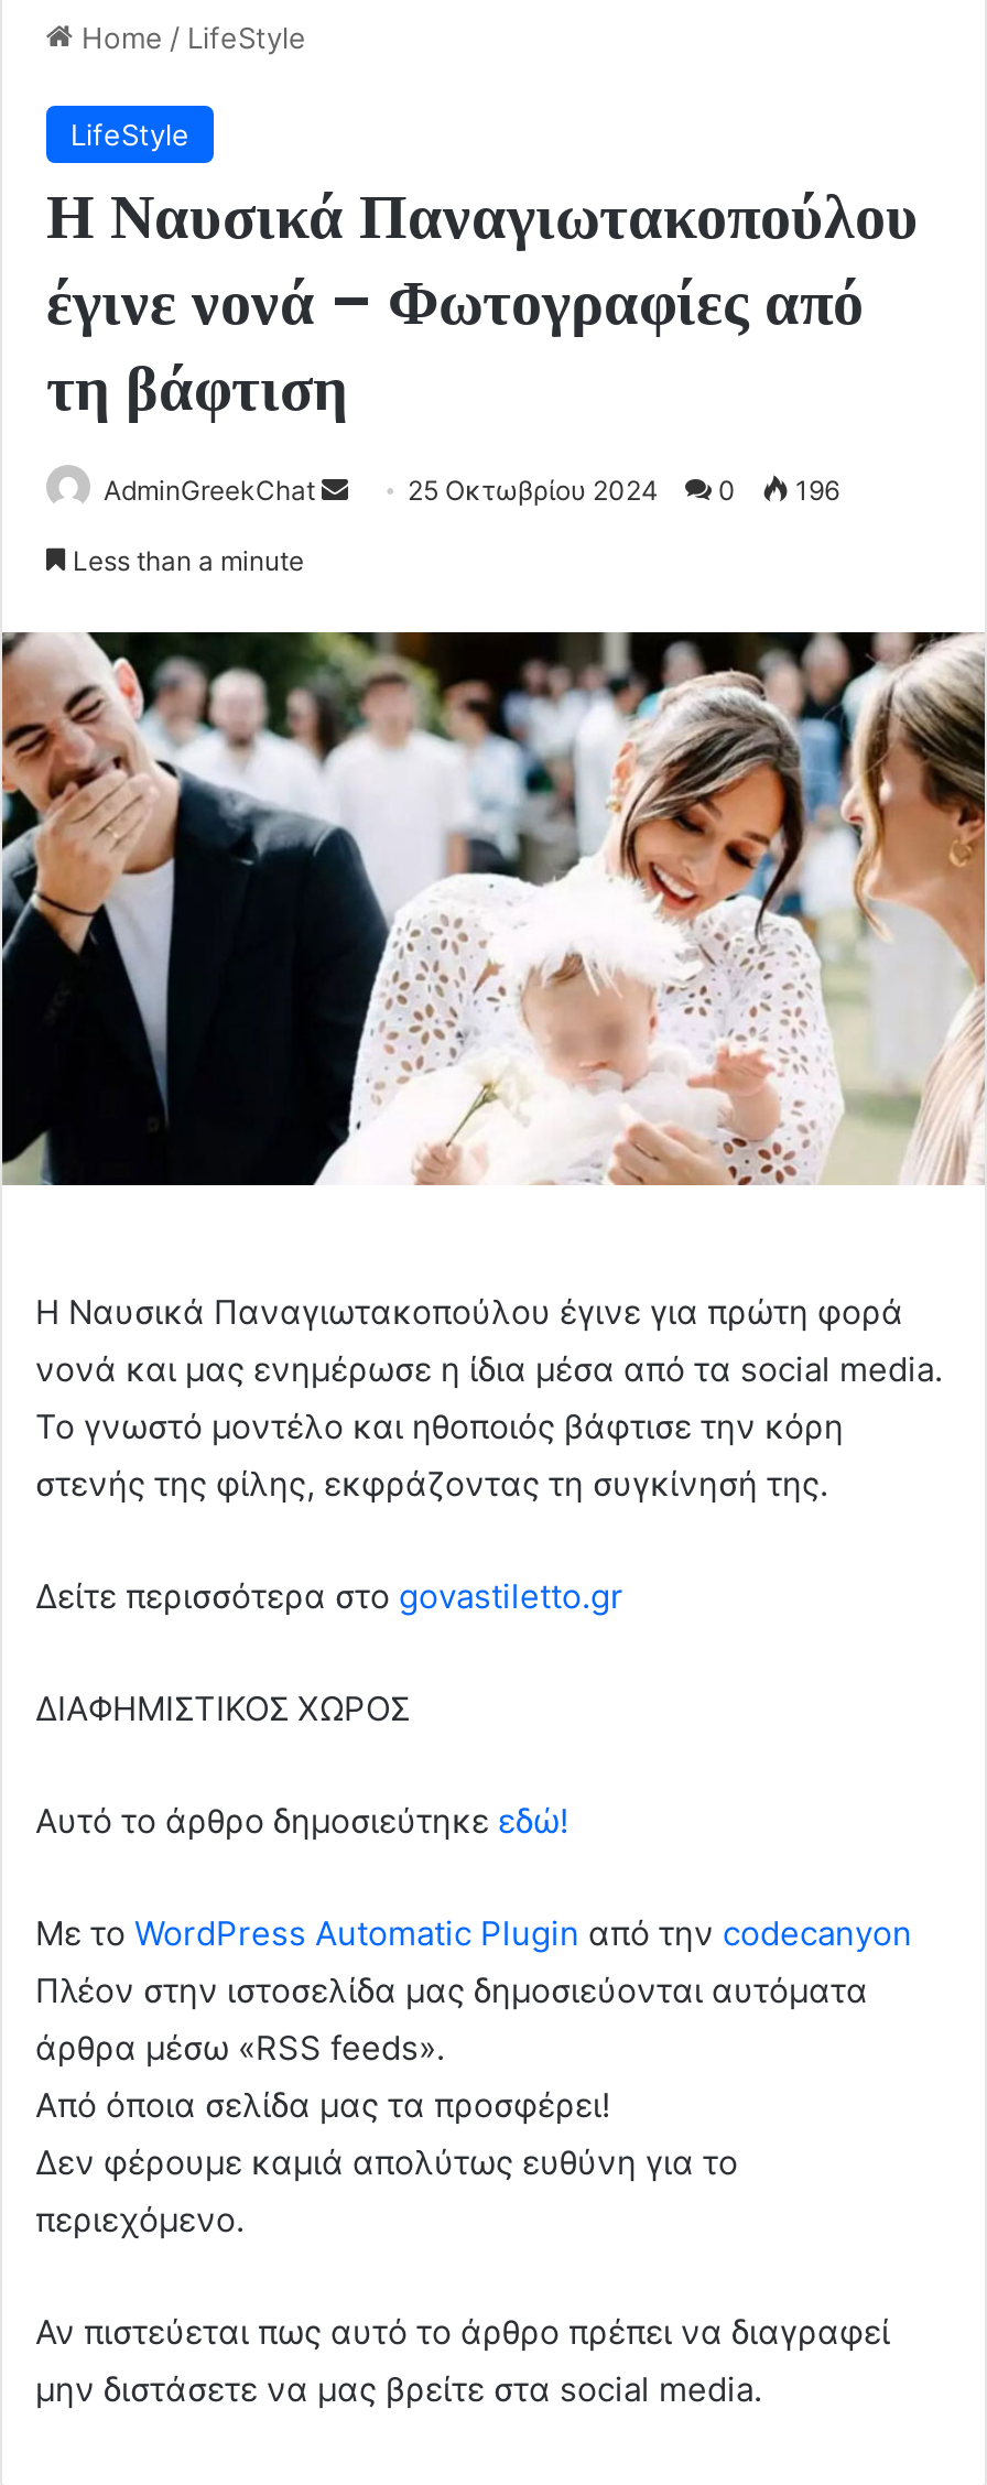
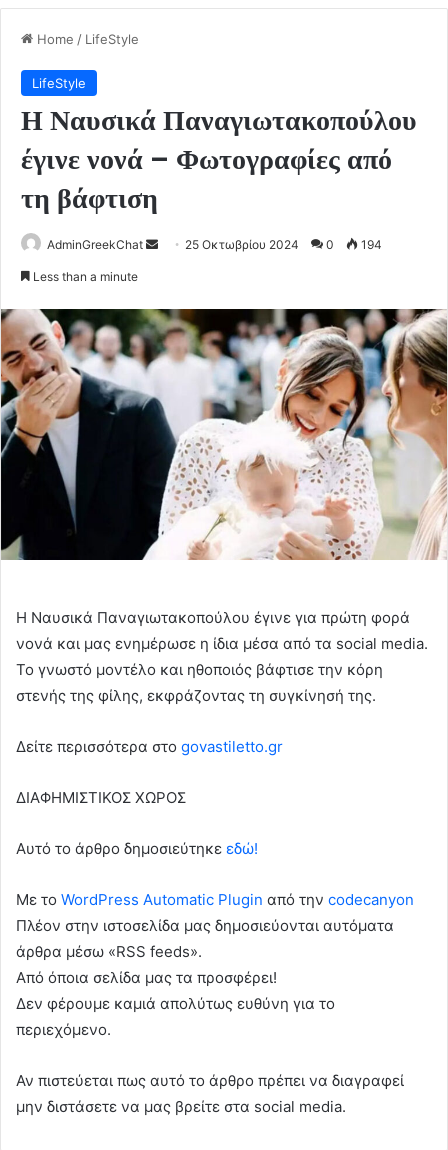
[789,474,839,507] 196 -> [358,237,382,252] 194

